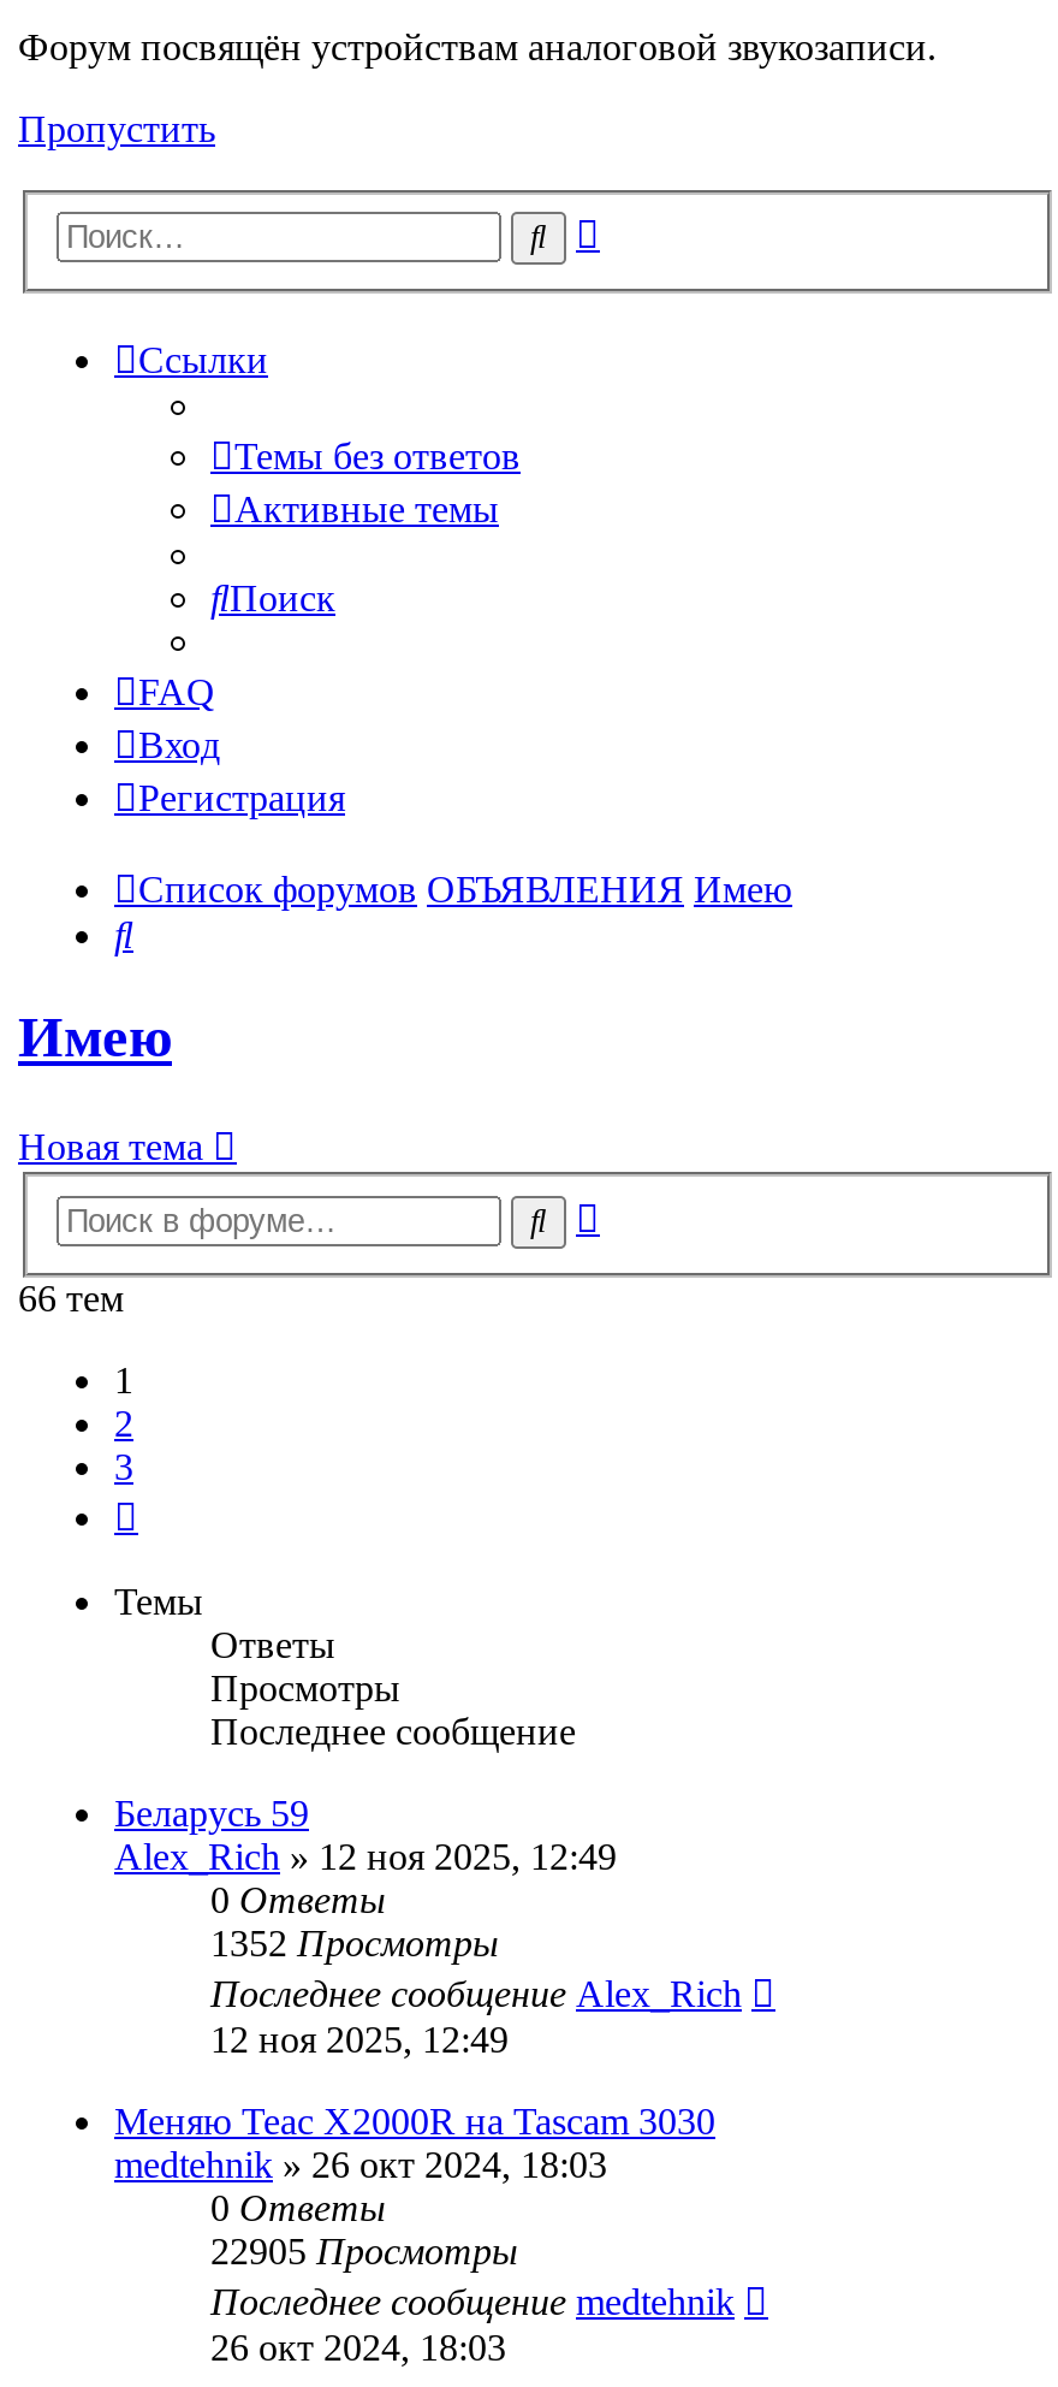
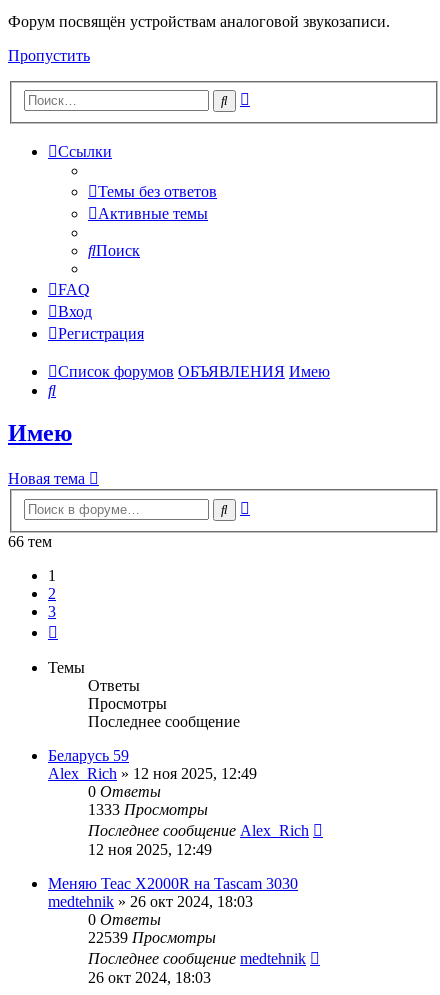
[210,1922,499,1963] 1352 Просмотры -> [88,801,208,818] 1333 Просмотры
[210,2230,518,2271] 22905 Просмотры -> [88,929,216,946] 22539 Просмотры

